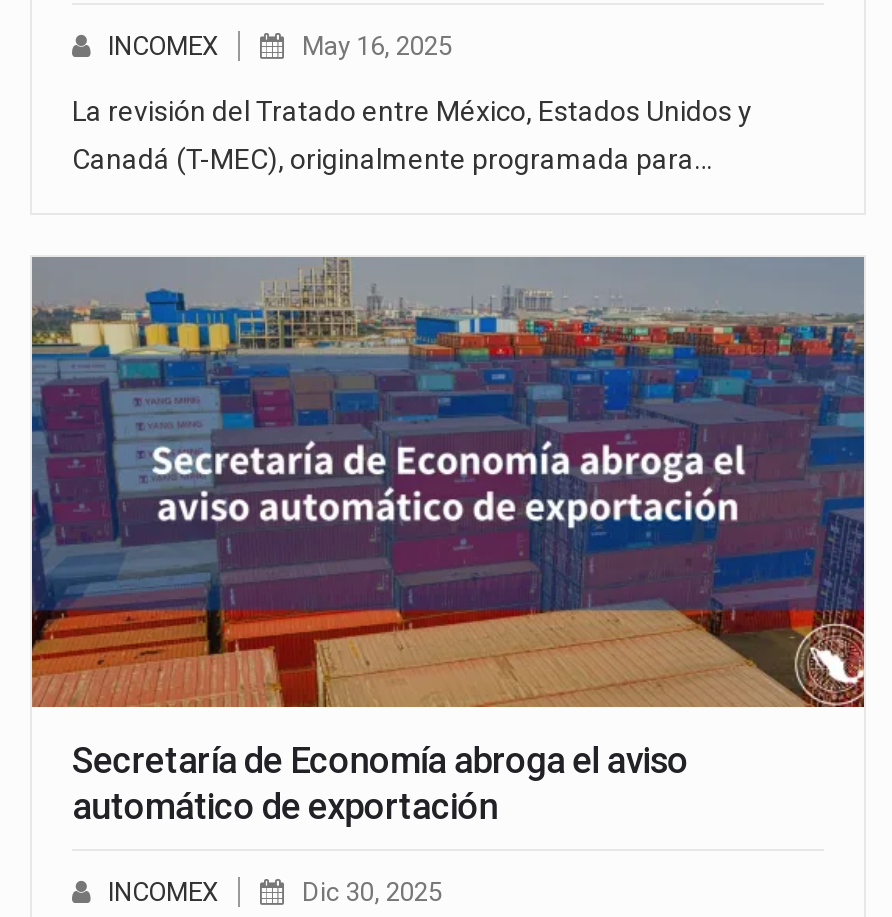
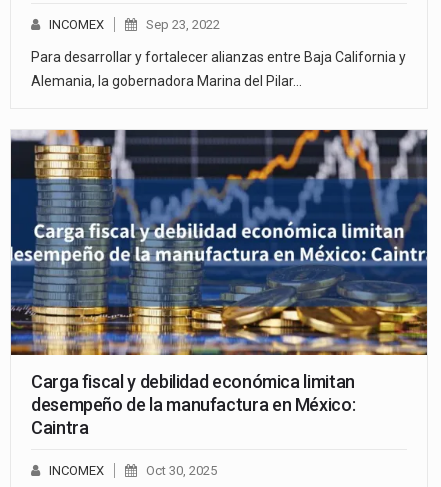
[302,32,452,62] May 16, 2025 -> [146,17,220,32] Sep 23, 2022
[72,96,752,128] La revisión del Tratado entre México, Estados Unidos y -> [31,49,406,65] Para desarrollar y fortalecer alianzas entre Baja California y
[72,144,712,176] Canadá (T-MEC), originalmente programada para… -> [31,73,302,89] Alemania, la gobernadora Marina del Pilar…
[30,255,864,827] [image] | Secretaría de Economía abroga el aviso | automático de exportación -> [10,129,427,438] [image] | Carga fiscal y debilidad económica limitan | desempeño de la manufactura en México: | Caintra
[302,877,442,907] Dic 30, 2025 -> [146,463,217,478] Oct 30, 2025

